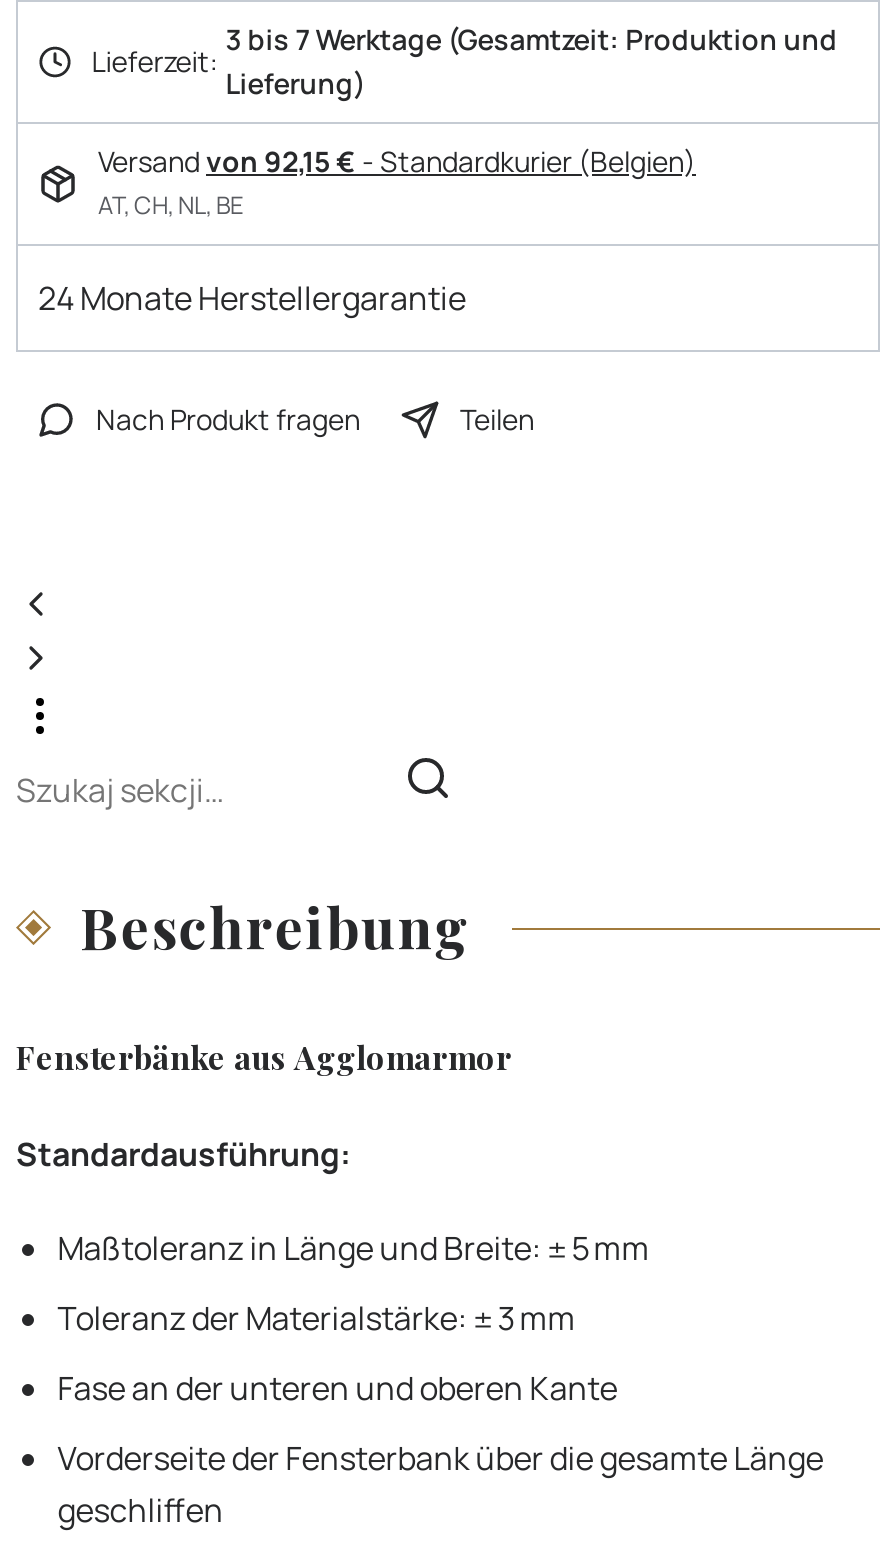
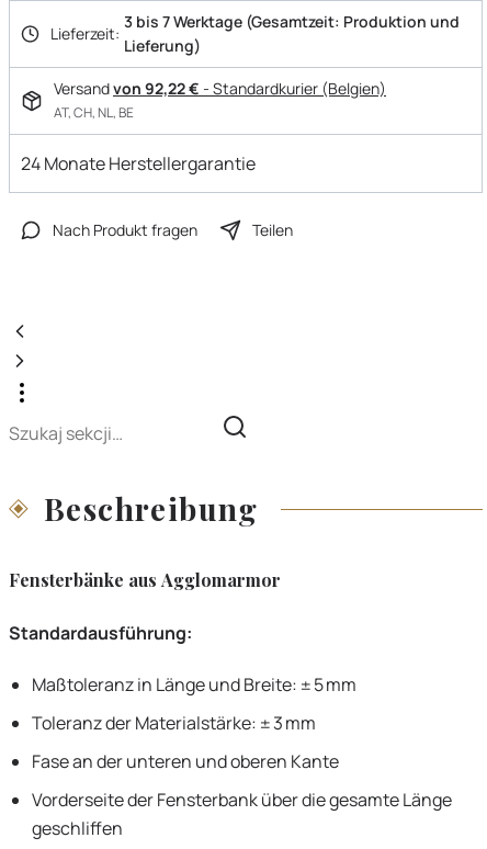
[98,142,696,180] Versand von 92,15 €- Standardkurier (Belgien) -> [54,78,386,99] Versand von 92,22 €- Standardkurier (Belgien)

